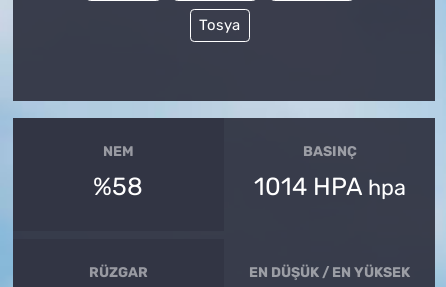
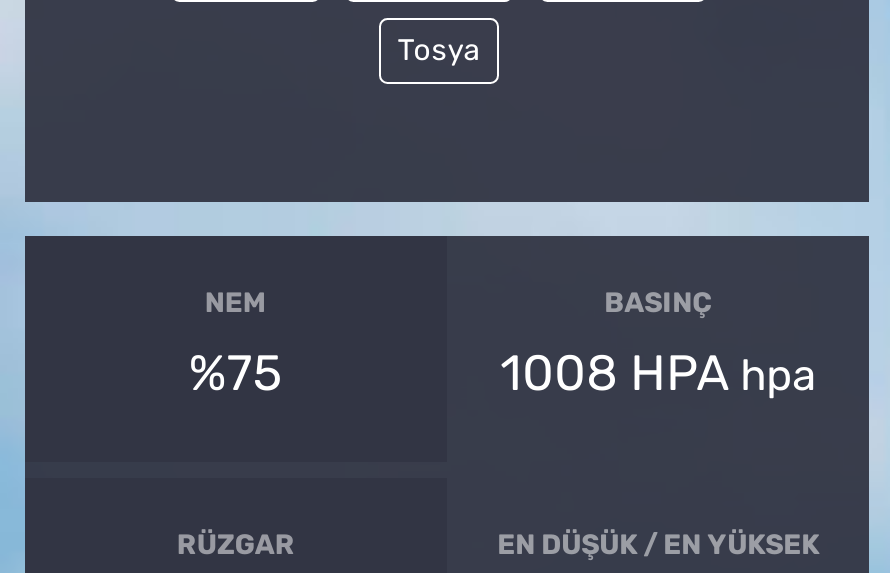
[93,172,143,201] %58 -> [189,344,283,402] %75
[254,172,406,201] 1014 HPA hpa -> [500,344,816,402] 1008 HPA hpa

